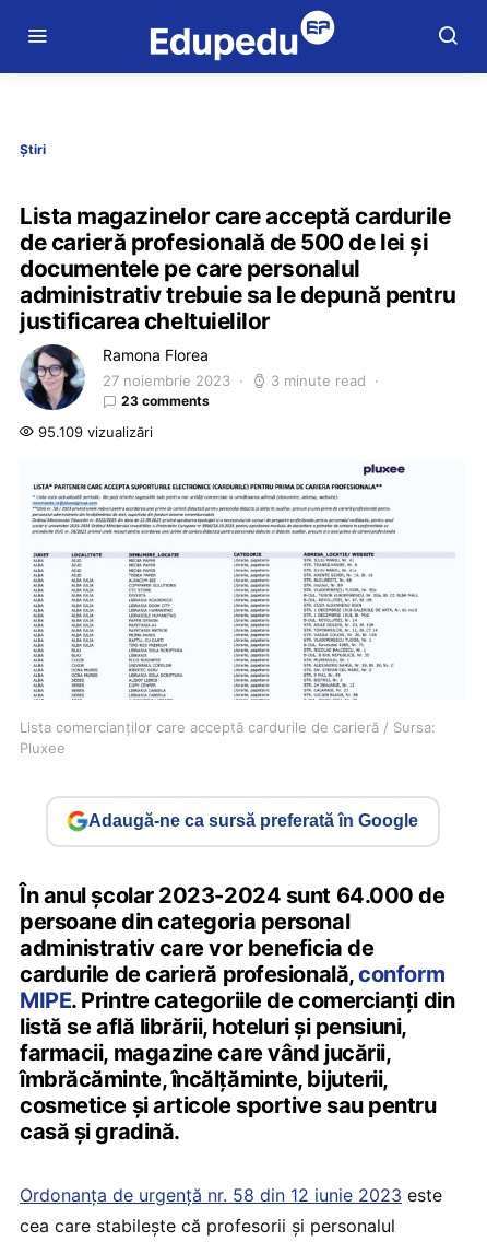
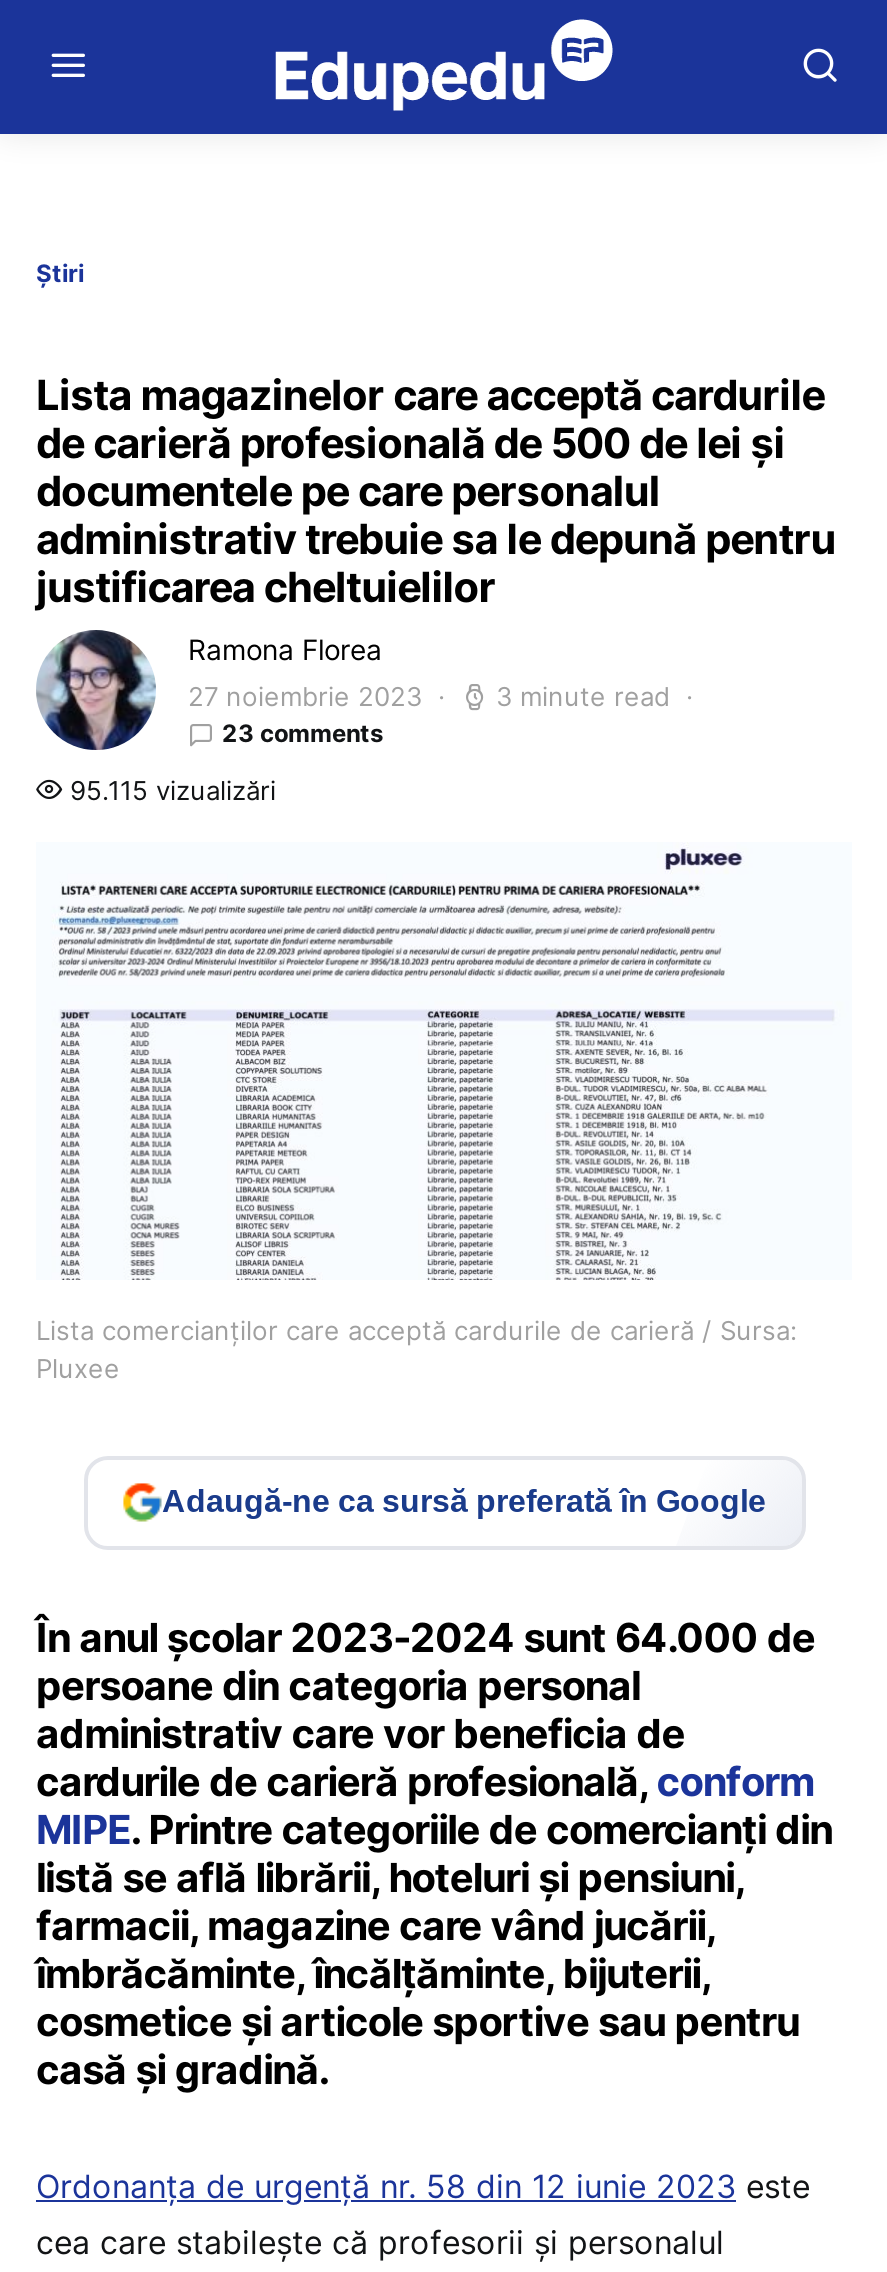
[34,423,153,441] 95.109 vizualizări -> [62,774,276,806] 95.115 vizualizări

